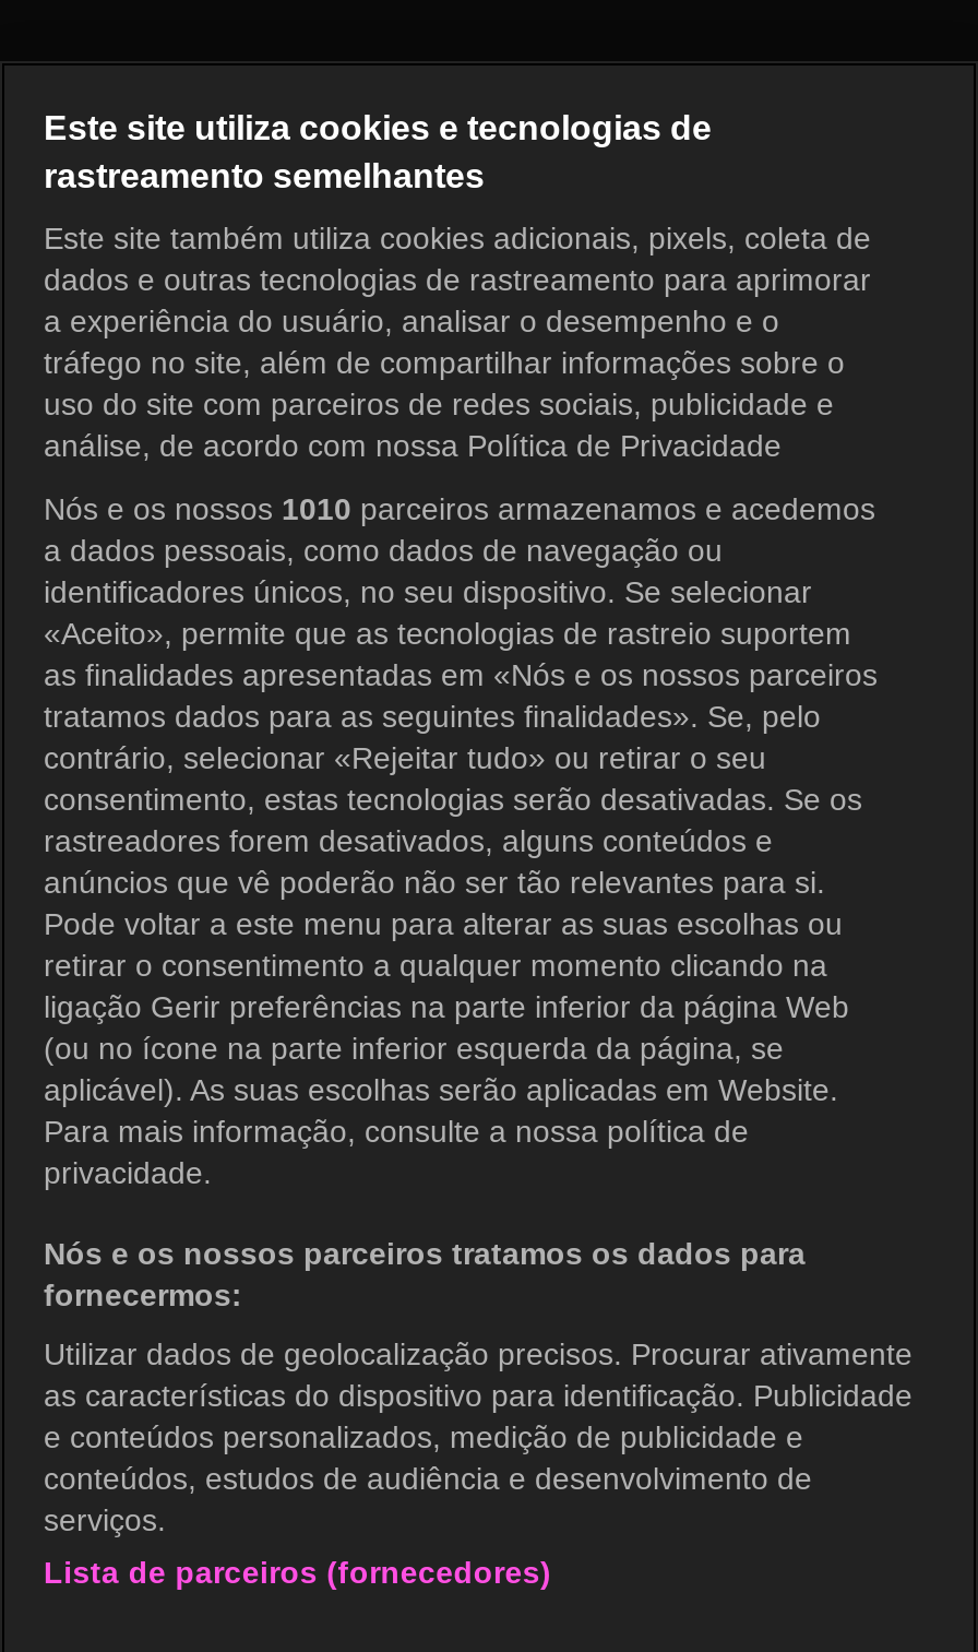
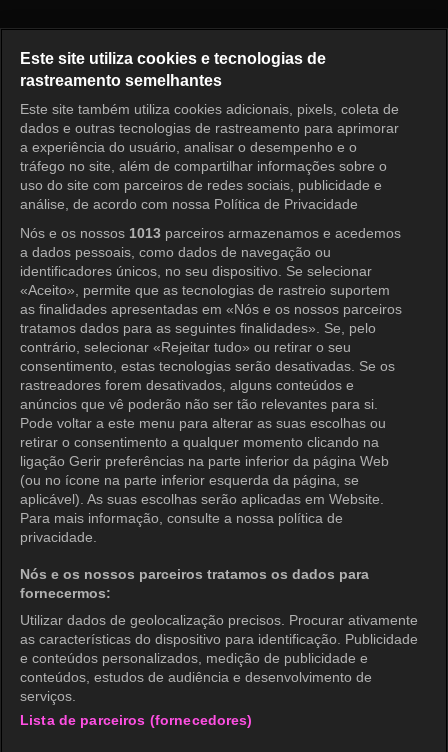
[44,491,875,526] Nós e os nossos 1010 parceiros armazenamos e acedemos -> [20,225,401,241] Nós e os nossos 1013 parceiros armazenamos e acedemos

